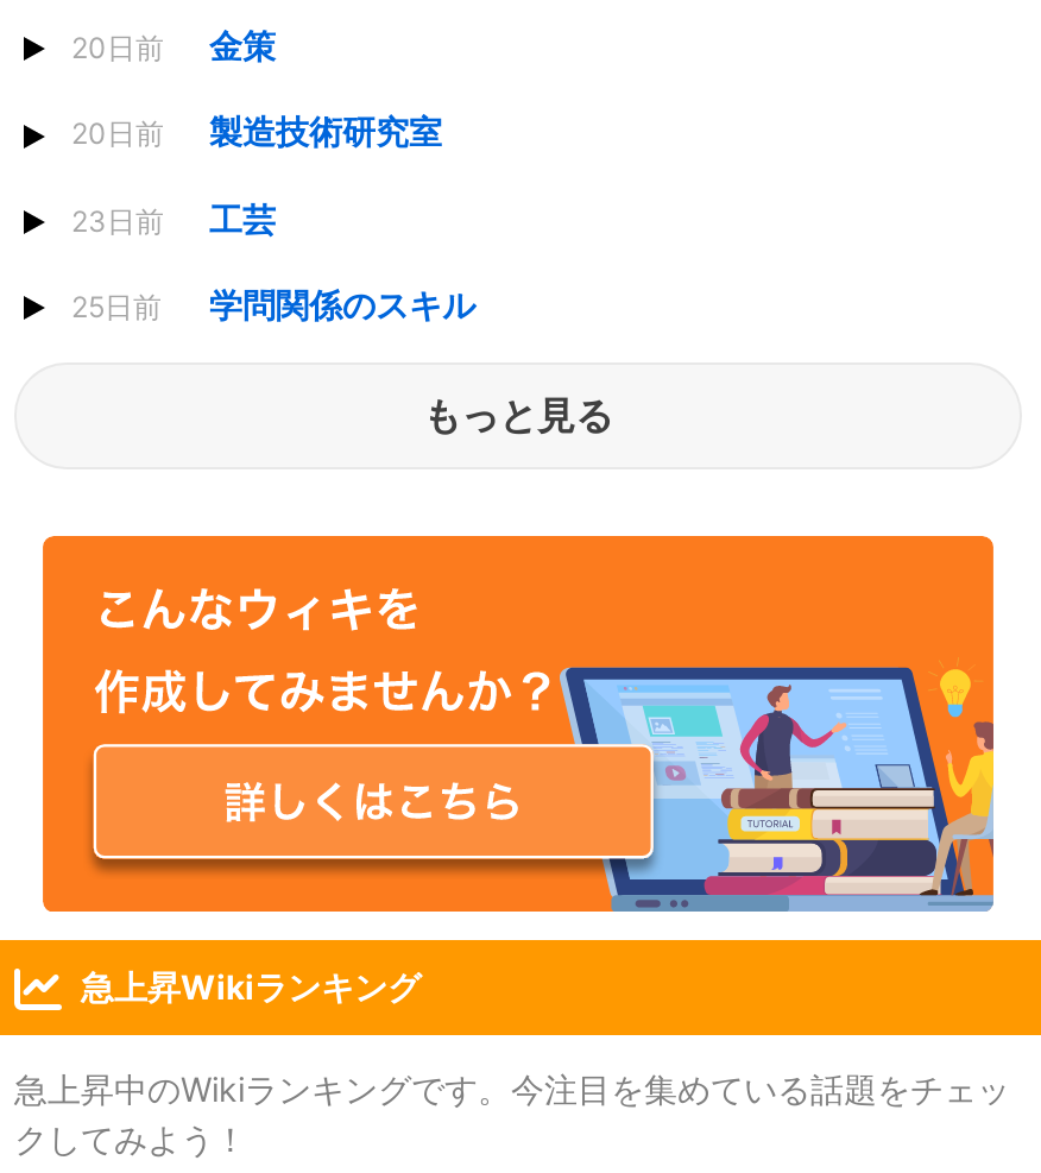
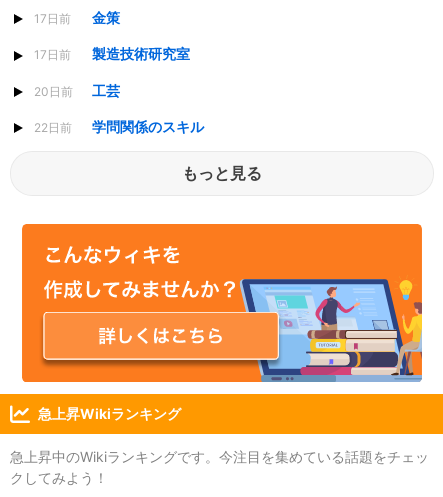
[71,25,276,66] 20日前 金策 -> [34,9,120,26] 17日前 金策
[71,111,442,152] 20日前 製造技術研究室 -> [34,45,190,62] 17日前 製造技術研究室
[71,197,276,238] 23日前 工芸 -> [34,81,120,98] 20日前 工芸
[71,283,475,324] 25日前 学問関係のスキル -> [34,118,204,135] 22日前 学問関係のスキル

